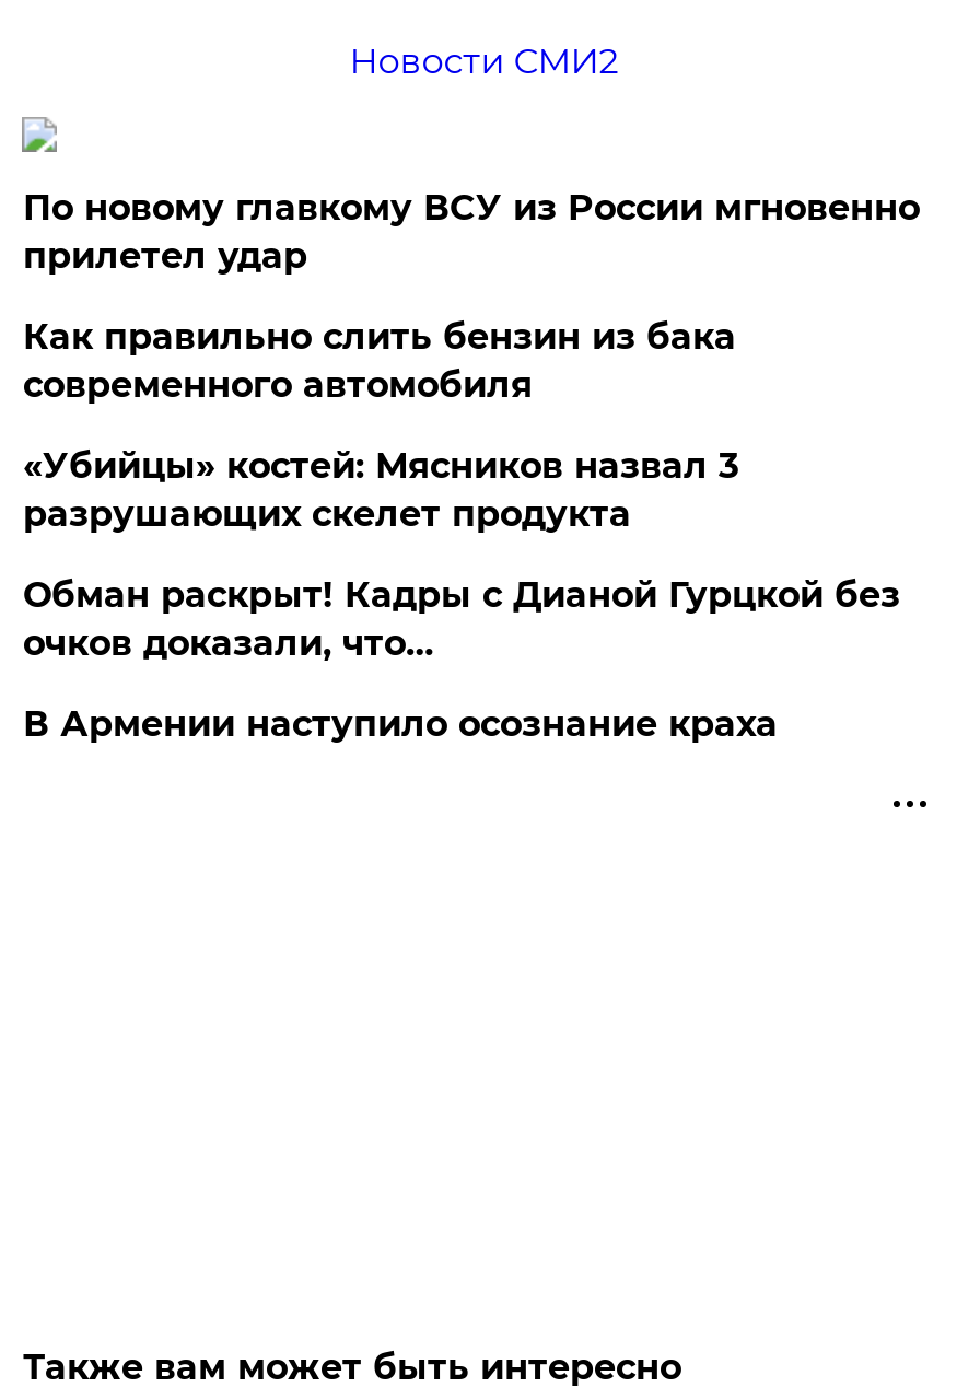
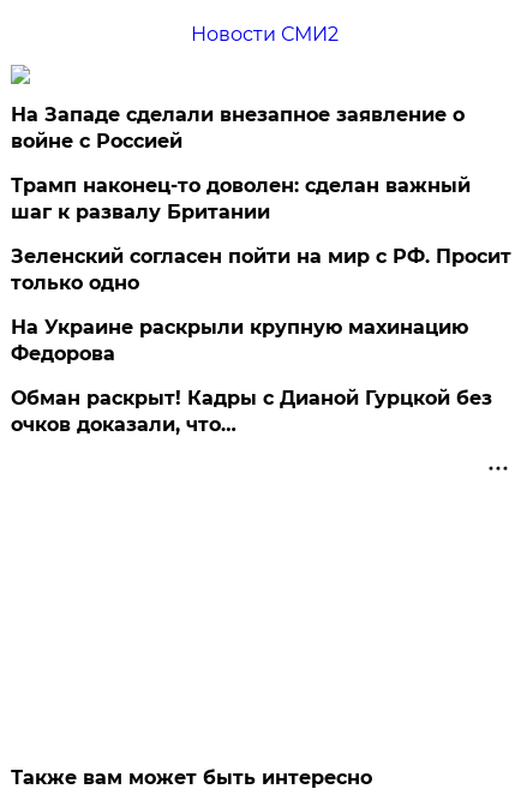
[23,188,920,536] По новому главкому ВСУ из России мгновенно | прилетел удар | Как правильно слить бензин из бака | современного автомобиля | «Убийцы» костей: Мясников назвал 3 | разрушающих скелет продукта -> [11,103,512,365] На Западе сделали внезапное заявление о | войне с Россией | Трамп наконец-то доволен: сделан важный | шаг к развалу Британии | Зеленский согласен пойти на мир с РФ. Просит | только одно | На Украине раскрыли крупную махинацию | Федорова
moved [23,575,900,665] -> [11,387,493,436]: Обман раскрыт! Кадры с Дианой Гурцкой без | очков доказали, что…
[23,704,777,746] В Армении наступило осознание краха -> none

